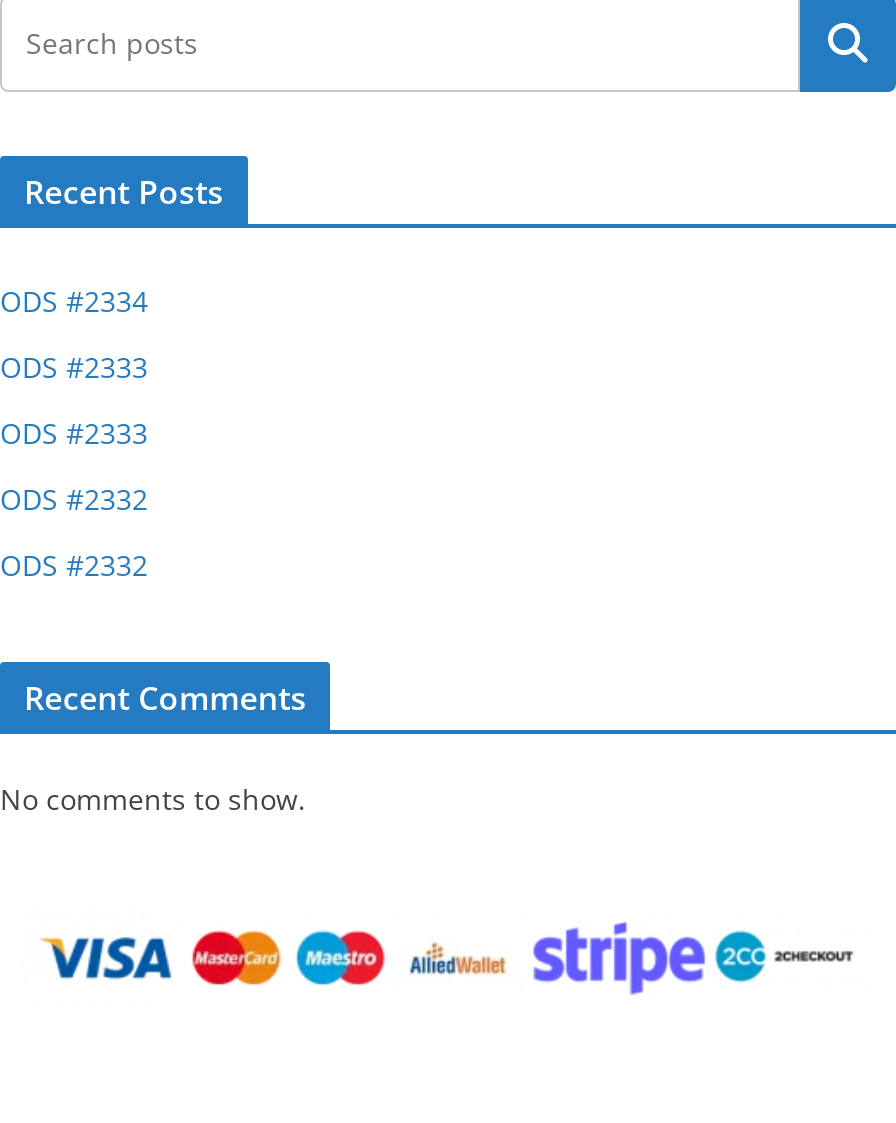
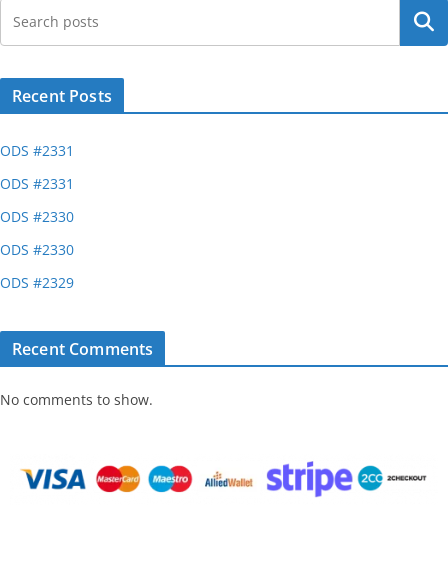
[0,283,148,321] ODS #2334 -> [0,141,74,160] ODS #2331
[0,349,148,387] ODS #2333 -> [0,174,74,193] ODS #2331
[0,415,148,453] ODS #2333 -> [0,207,74,226] ODS #2330
[0,481,148,519] ODS #2332 -> [0,240,74,259] ODS #2330
[0,547,148,585] ODS #2332 -> [0,273,74,292] ODS #2329

